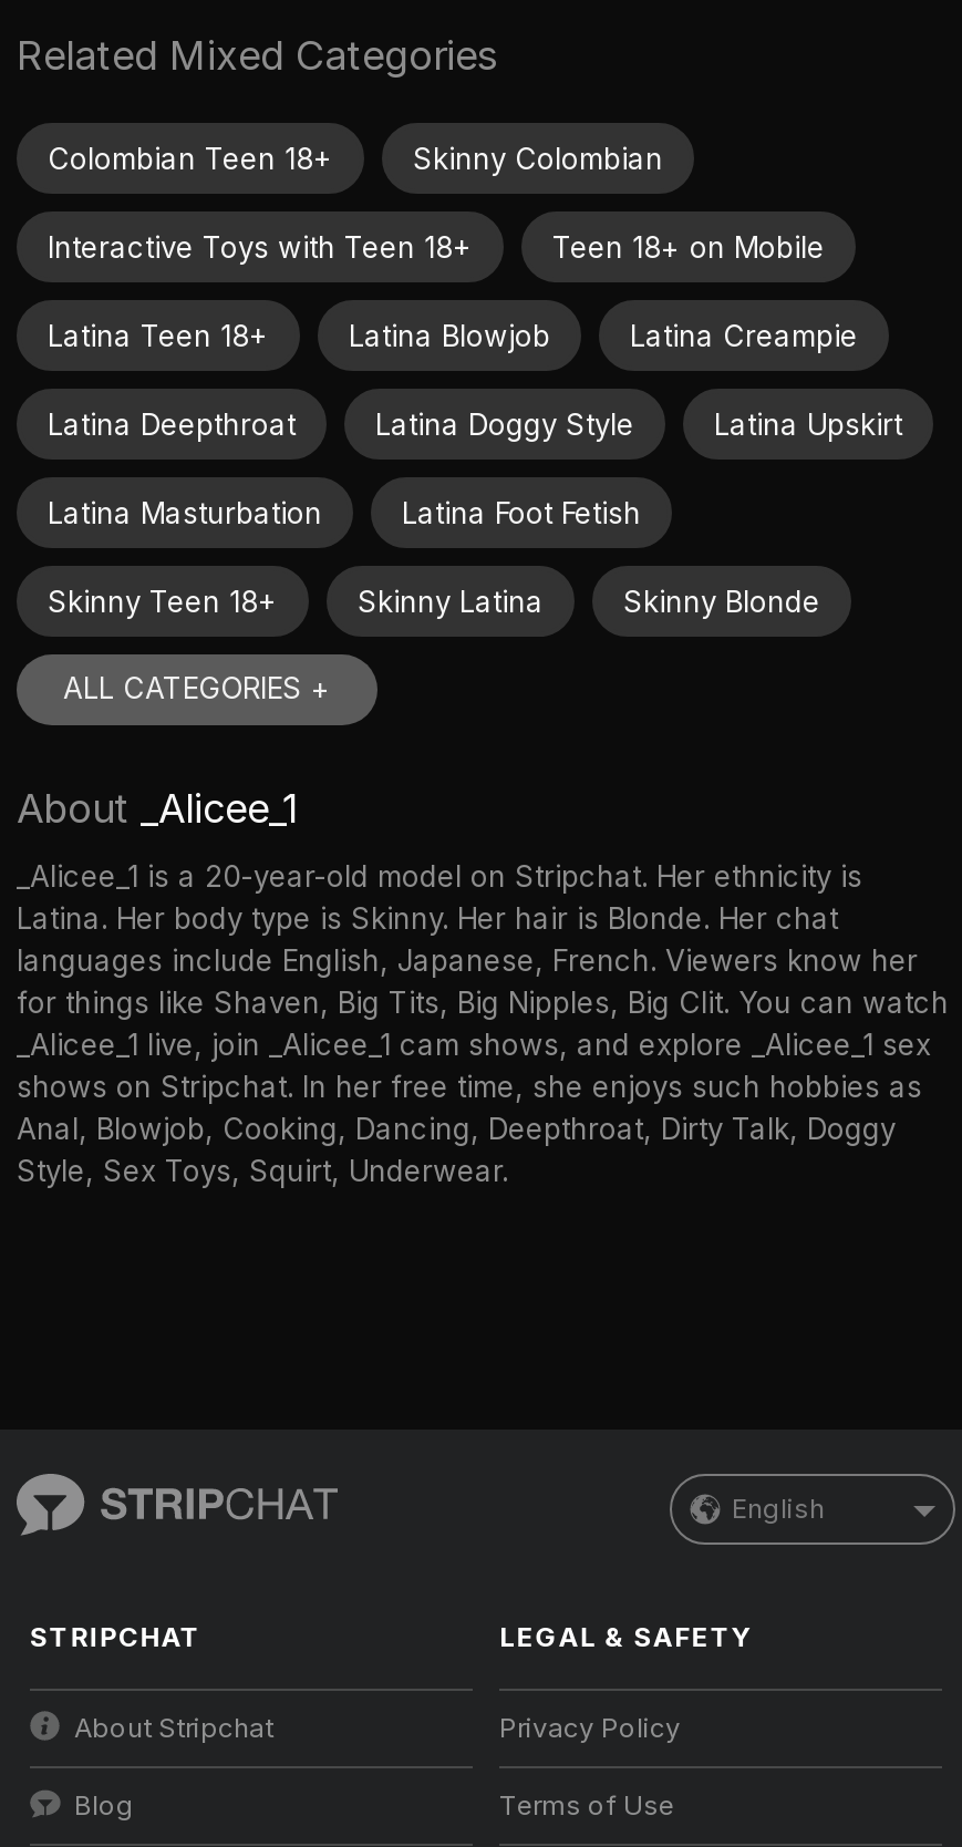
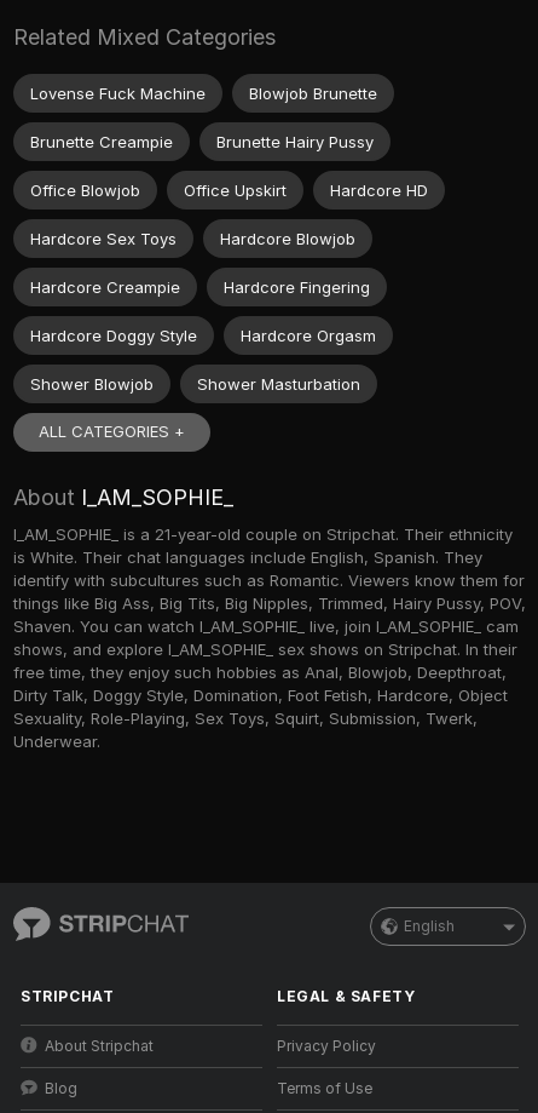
[48,140,902,619] Colombian Teen 18+ | Skinny Colombian | Interactive Toys with Teen 18+ | Teen 18+ on Mobile | Latina Teen 18+ | Latina Blowjob | Latina Creampie | Latina Deepthroat | Latina Doggy Style | Latina Upskirt | Latina Masturbation | Latina Foot Fetish | Skinny Teen 18+ | Skinny Latina | Skinny Blonde -> [30,83,428,393] Lovense Fuck Machine | Blowjob Brunette | Brunette Creampie | Brunette Hairy Pussy | Office Blowjob | Office Upskirt | Hardcore HD | Hardcore Sex Toys | Hardcore Blowjob | Hardcore Creampie | Hardcore Fingering | Hardcore Doggy Style | Hardcore Orgasm | Shower Blowjob | Shower Masturbation
[17,786,298,832] About _Alicee_1 -> [13,485,233,510] About I_AM_SOPHIE_
[17,859,949,1189] _Alicee_1 is a 20-year-old model on Stripchat. Her ethnicity is | Latina. Her body type is Skinny. Her hair is Blonde. Her chat | languages include English, Japanese, French. Viewers know her | for things like Shaven, Big Tits, Big Nipples, Big Clit. You can watch | _Alicee_1 live, join _Alicee_1 cam shows, and explore _Alicee_1 sex | shows on Stripchat. In her free time, she enjoys such hobbies as | Anal, Blowjob, Cooking, Dancing, Deepthroat, Dirty Talk, Doggy | Style, Sex Toys, Squirt, Underwear. -> [13,525,526,751] I_AM_SOPHIE_ is a 21-year-old couple on Stripchat. Their ethnicity | is White. Their chat languages include English, Spanish. They | identify with subcultures such as Romantic. Viewers know them for | things like Big Ass, Big Tits, Big Nipples, Trimmed, Hairy Pussy, POV, | Shaven. You can watch I_AM_SOPHIE_ live, join I_AM_SOPHIE_ cam | shows, and explore I_AM_SOPHIE_ sex shows on Stripchat. In their | free time, they enjoy such hobbies as Anal, Blowjob, Deepthroat, | Dirty Talk, Doggy Style, Domination, Foot Fetish, Hardcore, Object | Sexuality, Role-Playing, Sex Toys, Squirt, Submission, Twerk, | Underwear.

